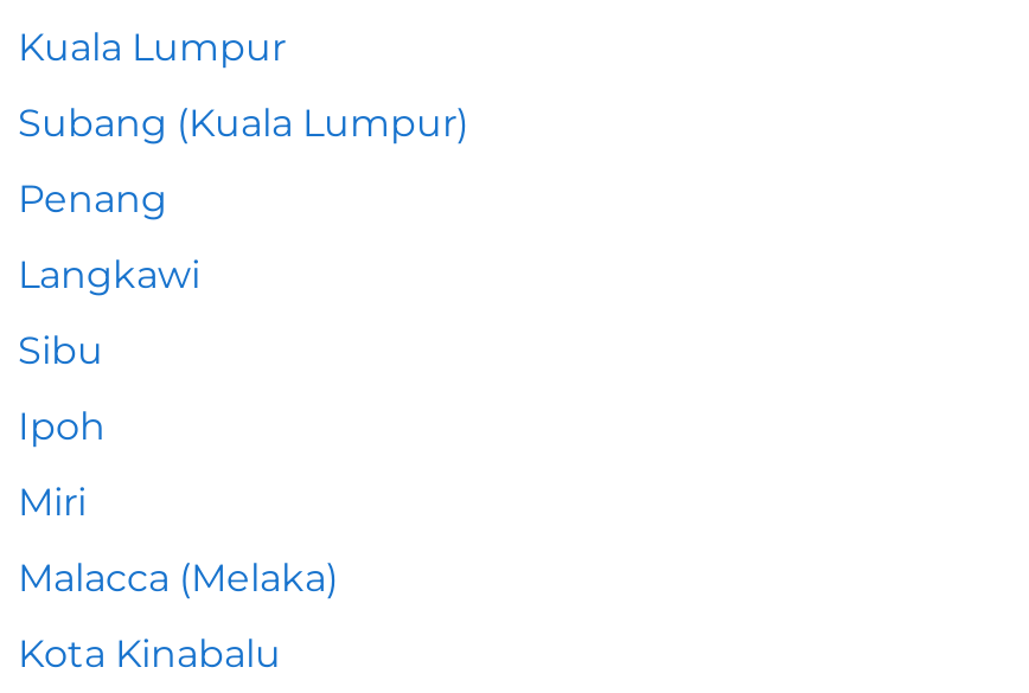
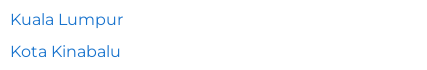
[18,101,468,601] Subang (Kuala Lumpur) | Penang | Langkawi | Sibu | Ipoh | Miri | Malacca (Melaka) -> none

